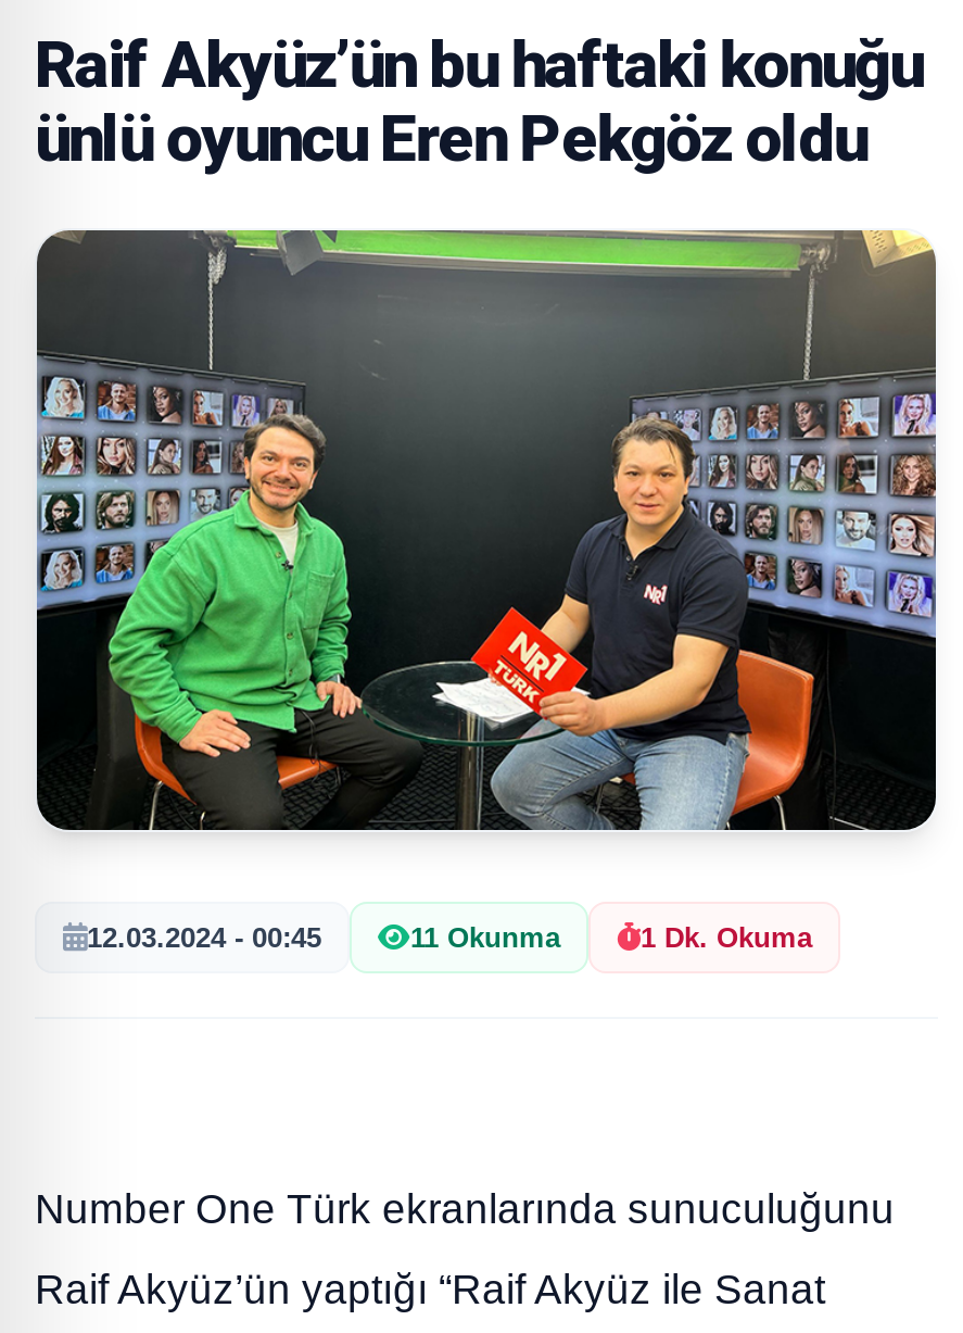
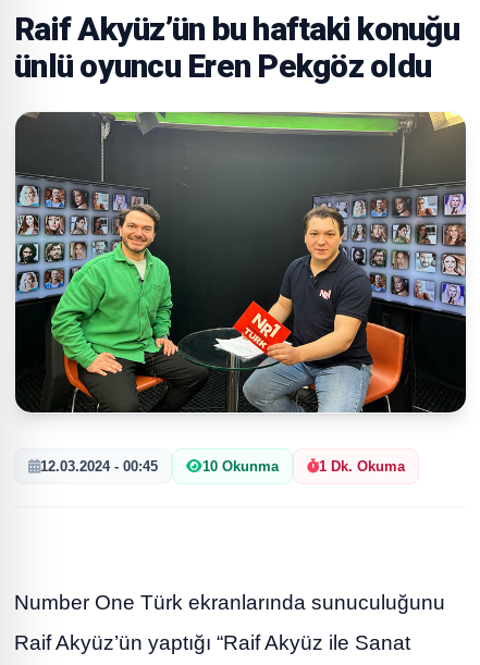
[410,921,560,954] 11 Okunma -> [202,458,279,475] 10 Okunma

